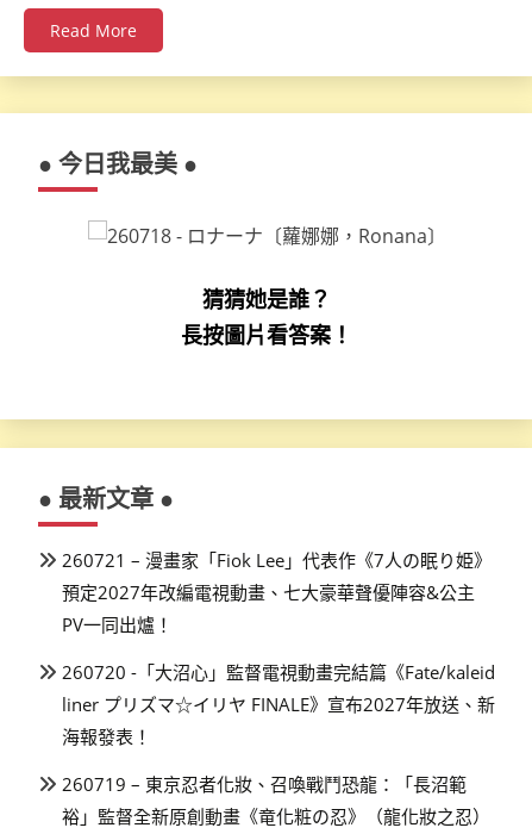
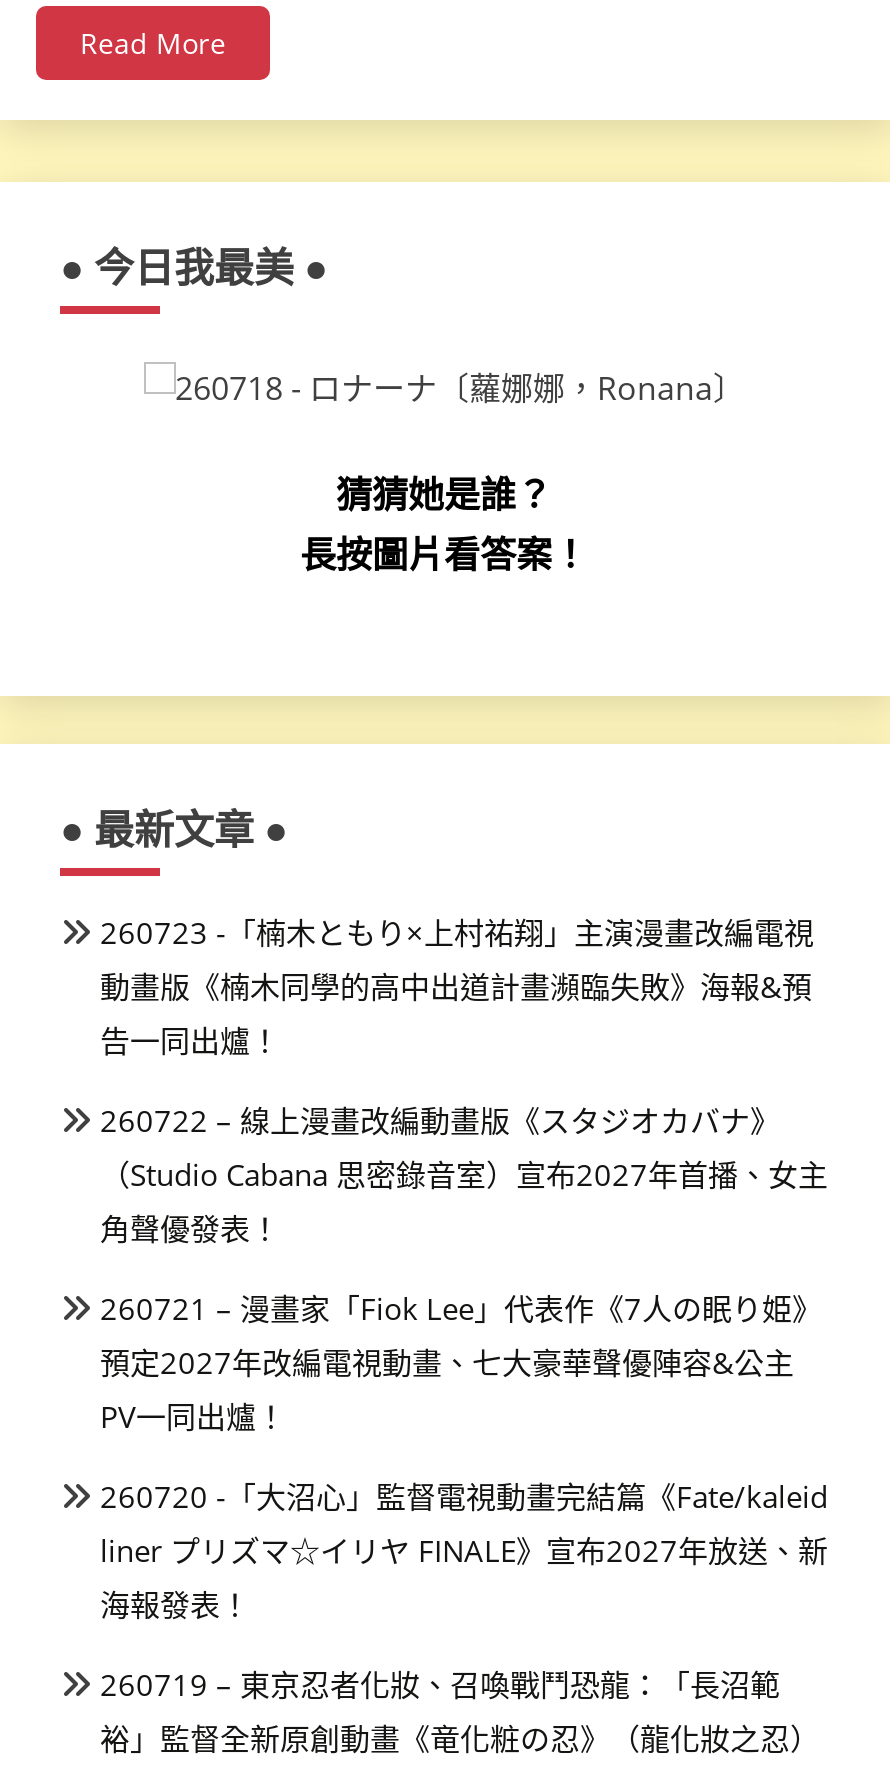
none -> [100,913,828,1248] 260723 -「楠木ともり×上村祐翔」主演漫畫改編電視 | 動畫版《楠木同學的高中出道計畫瀕臨失敗》海報&預 | 告一同出爐！ | 260722 – 線上漫畫改編動畫版《スタジオカバナ》 | （Studio Cabana 思密錄音室）宣布2027年首播、女主 | 角聲優發表！

